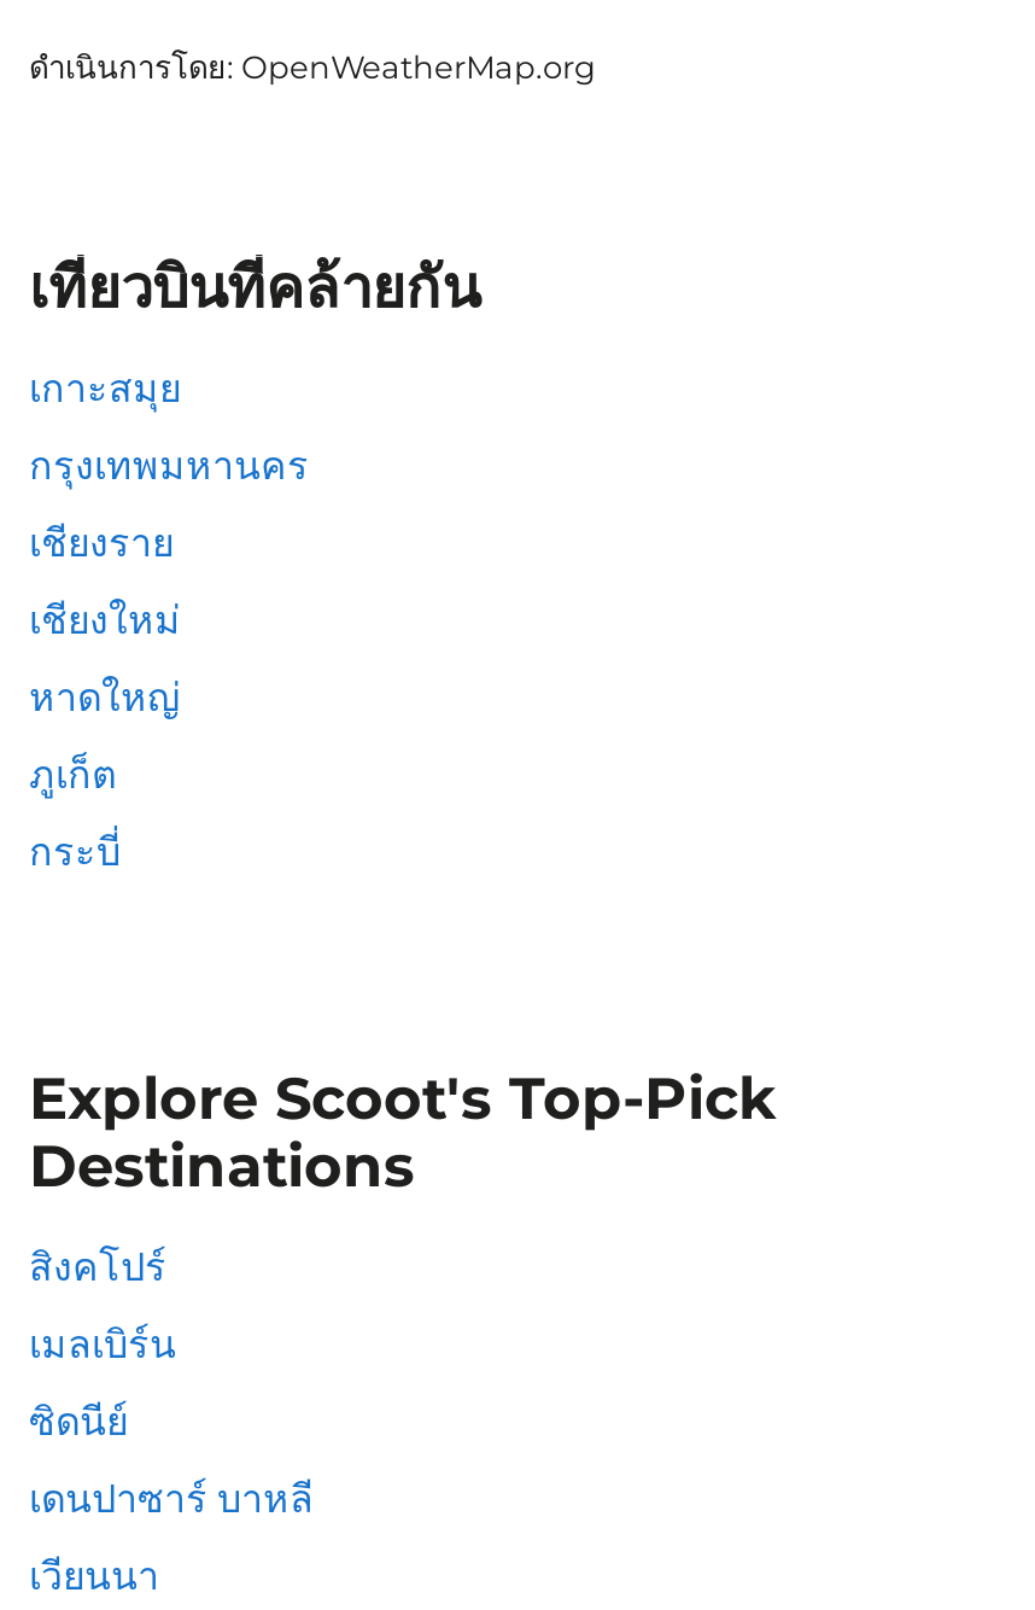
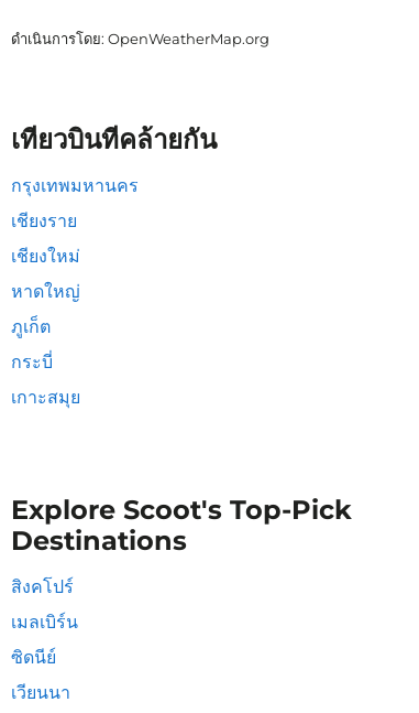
moved [29,366,181,412] -> [11,387,80,408]: เกาะสมุย
[29,1476,314,1522] เดนปาซาร์ บาหลี -> none

